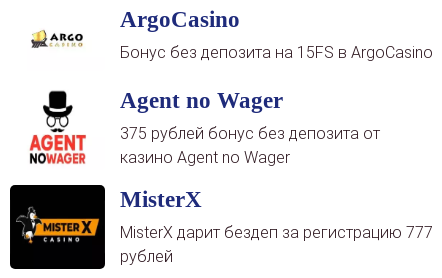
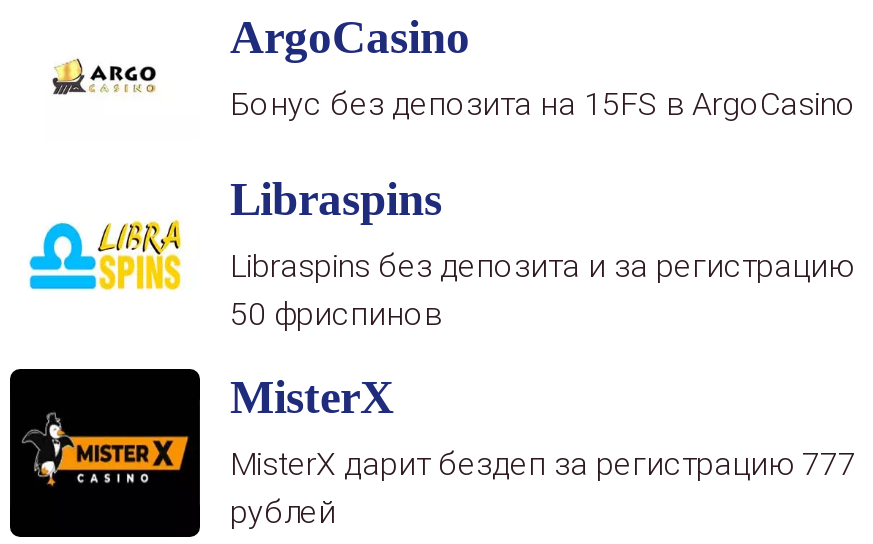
[20,87,380,167] [image] | Agent no Wager | 375 рублей бонус без депозита от | казино Agent no Wager -> [28,173,854,333] [image] | Libraspins | Libraspins без депозита и за регистрацию | 50 фриспинов

